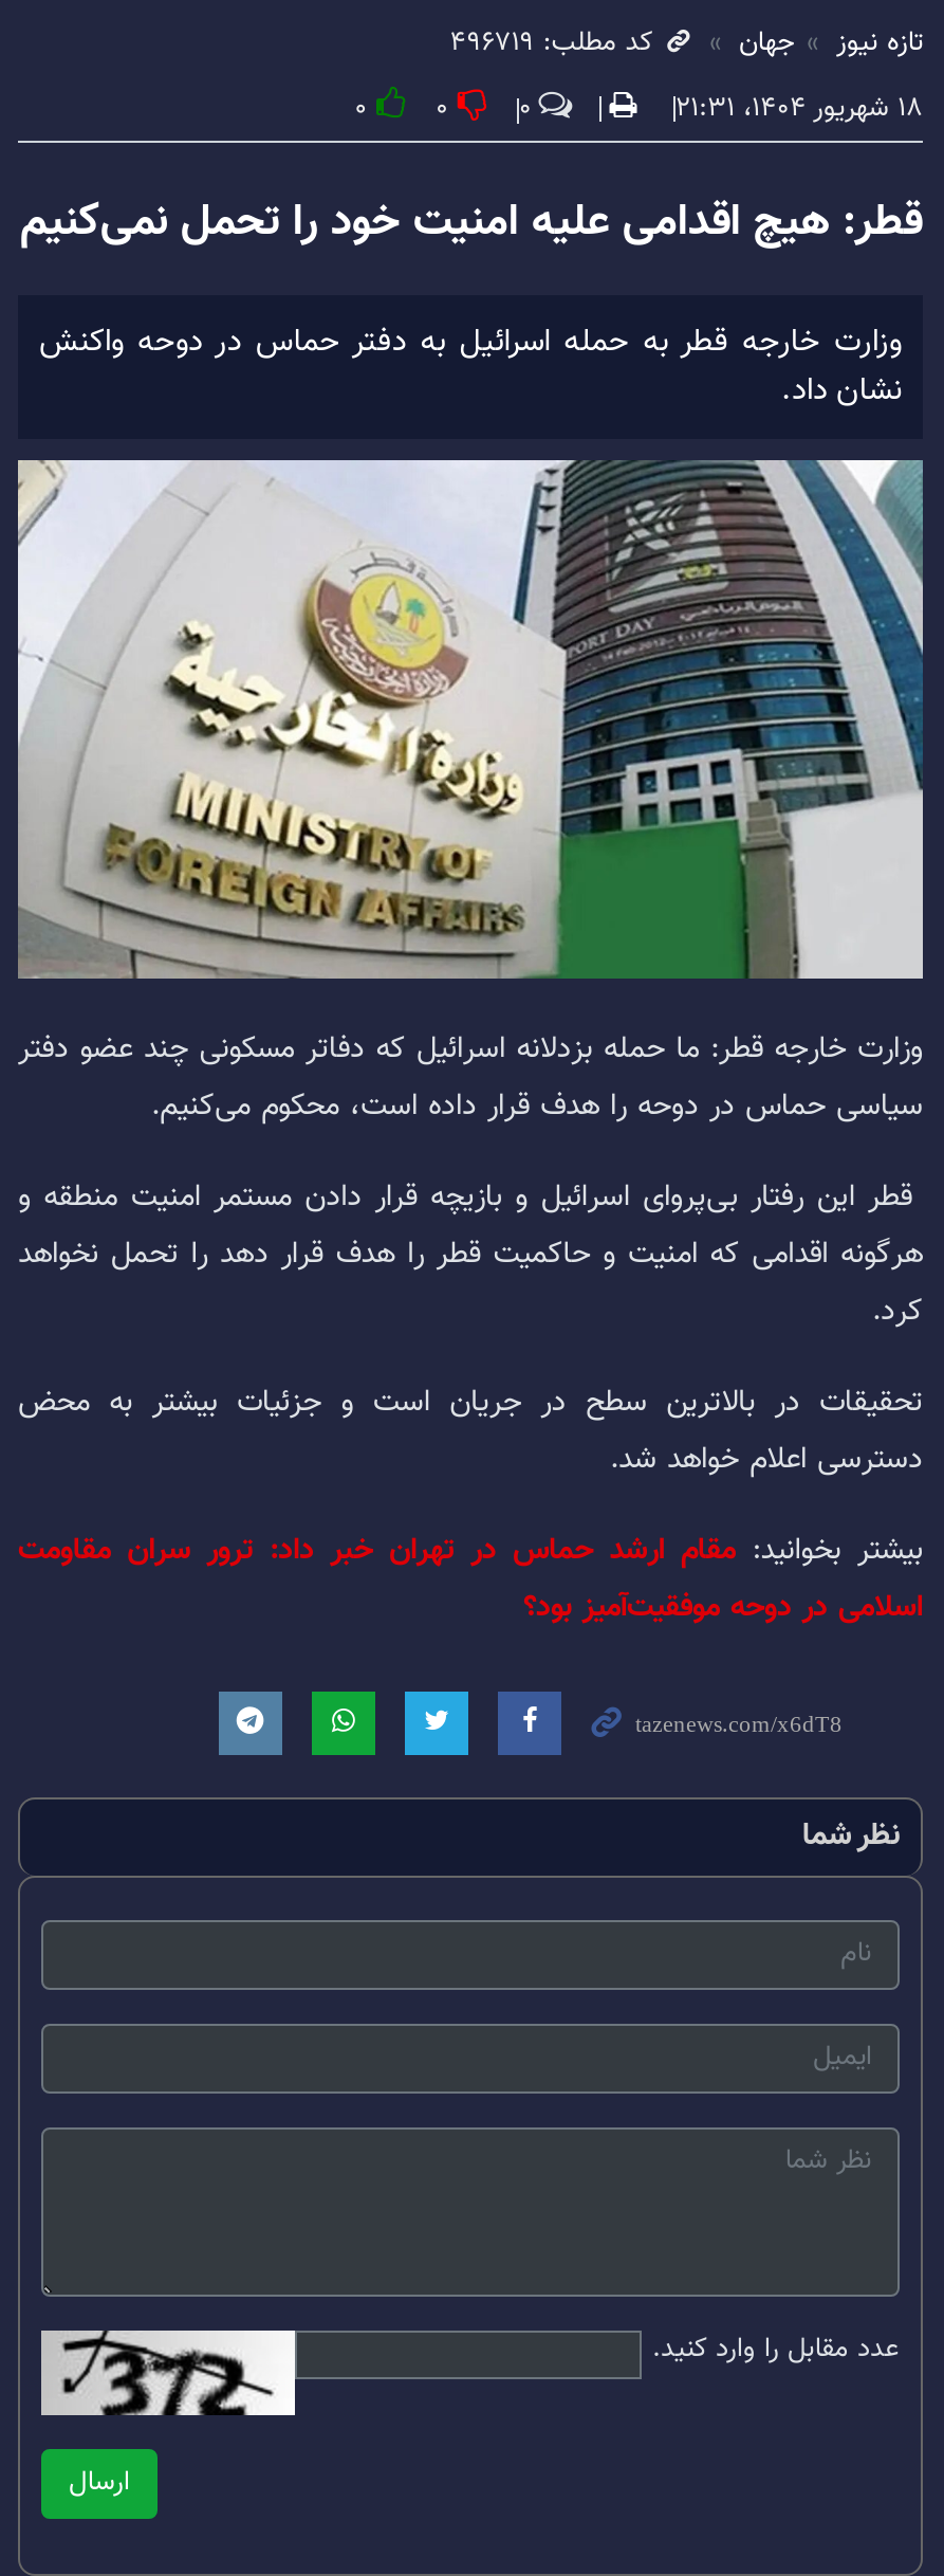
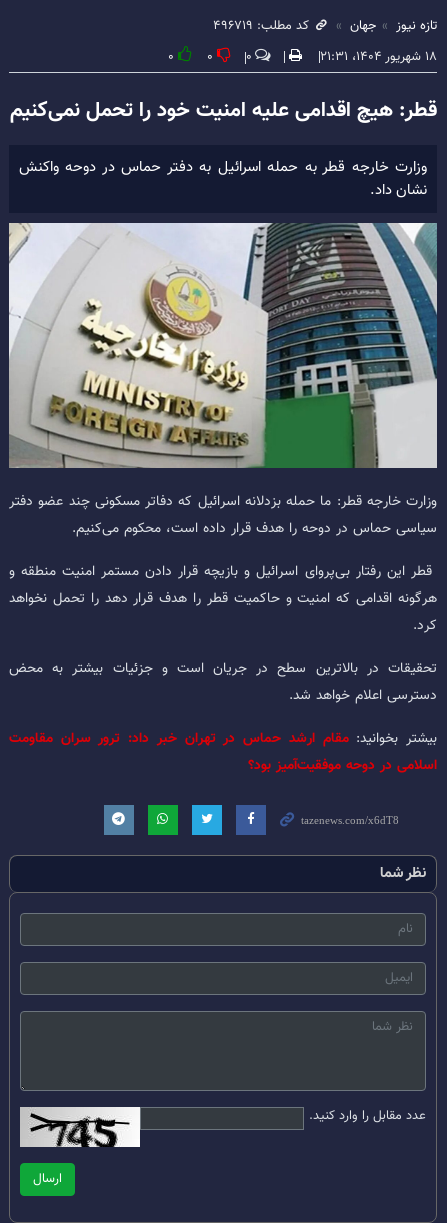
[60,2331,274,2417] [image] -> [30,1107,130,1148] [image]

